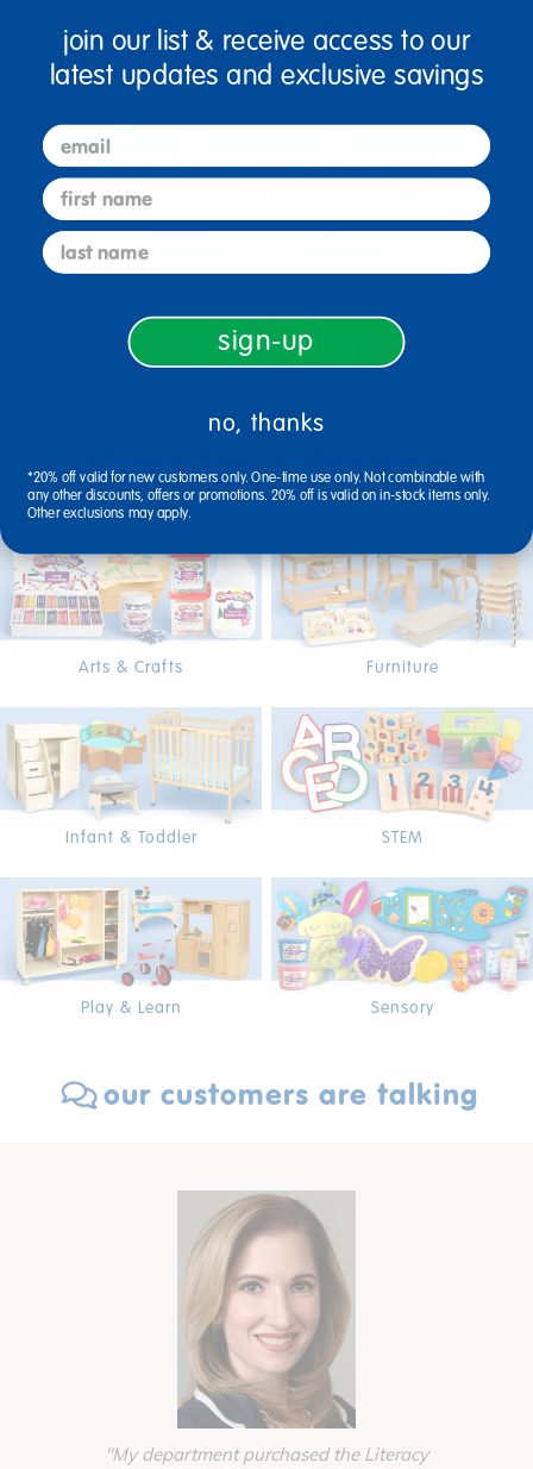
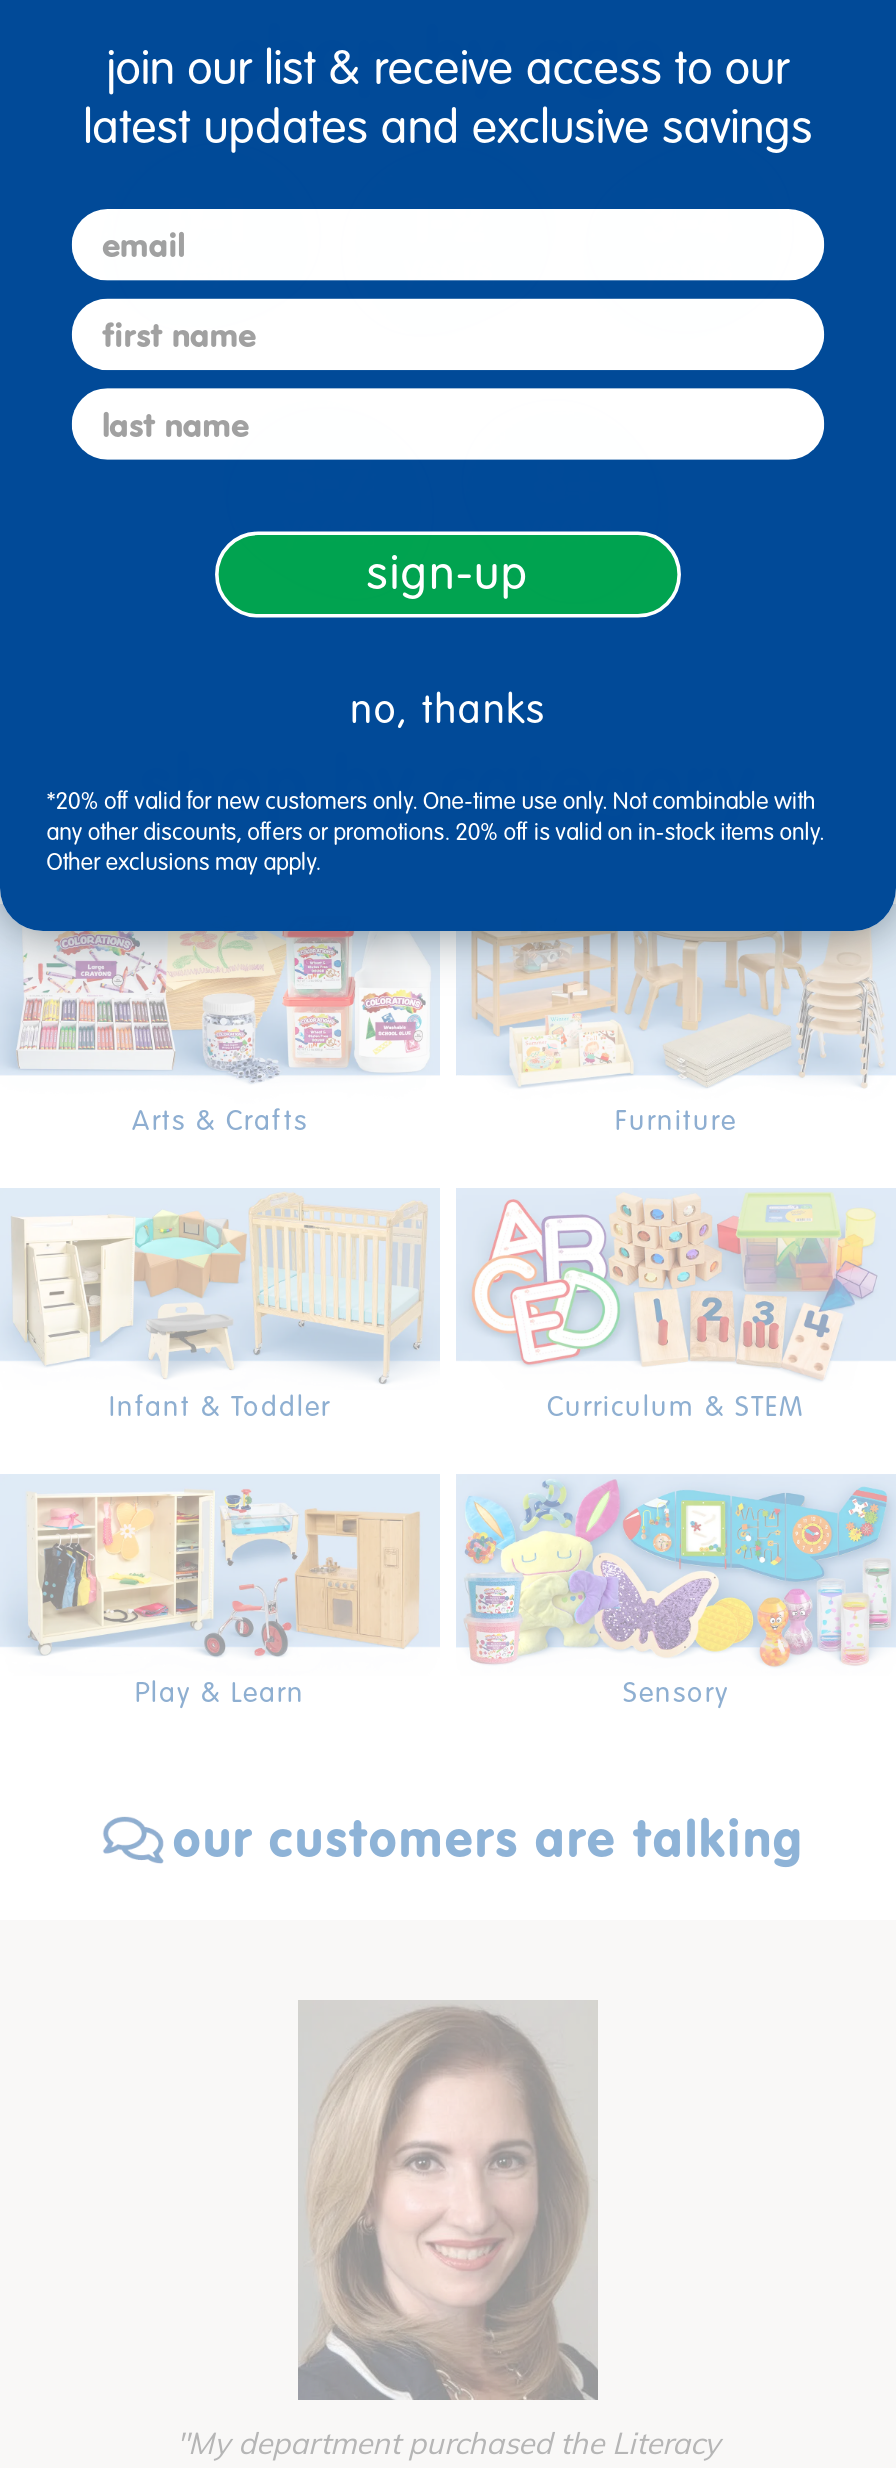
[381,828,423,848] STEM -> [547,1391,805,1425] Curriculum & STEM

